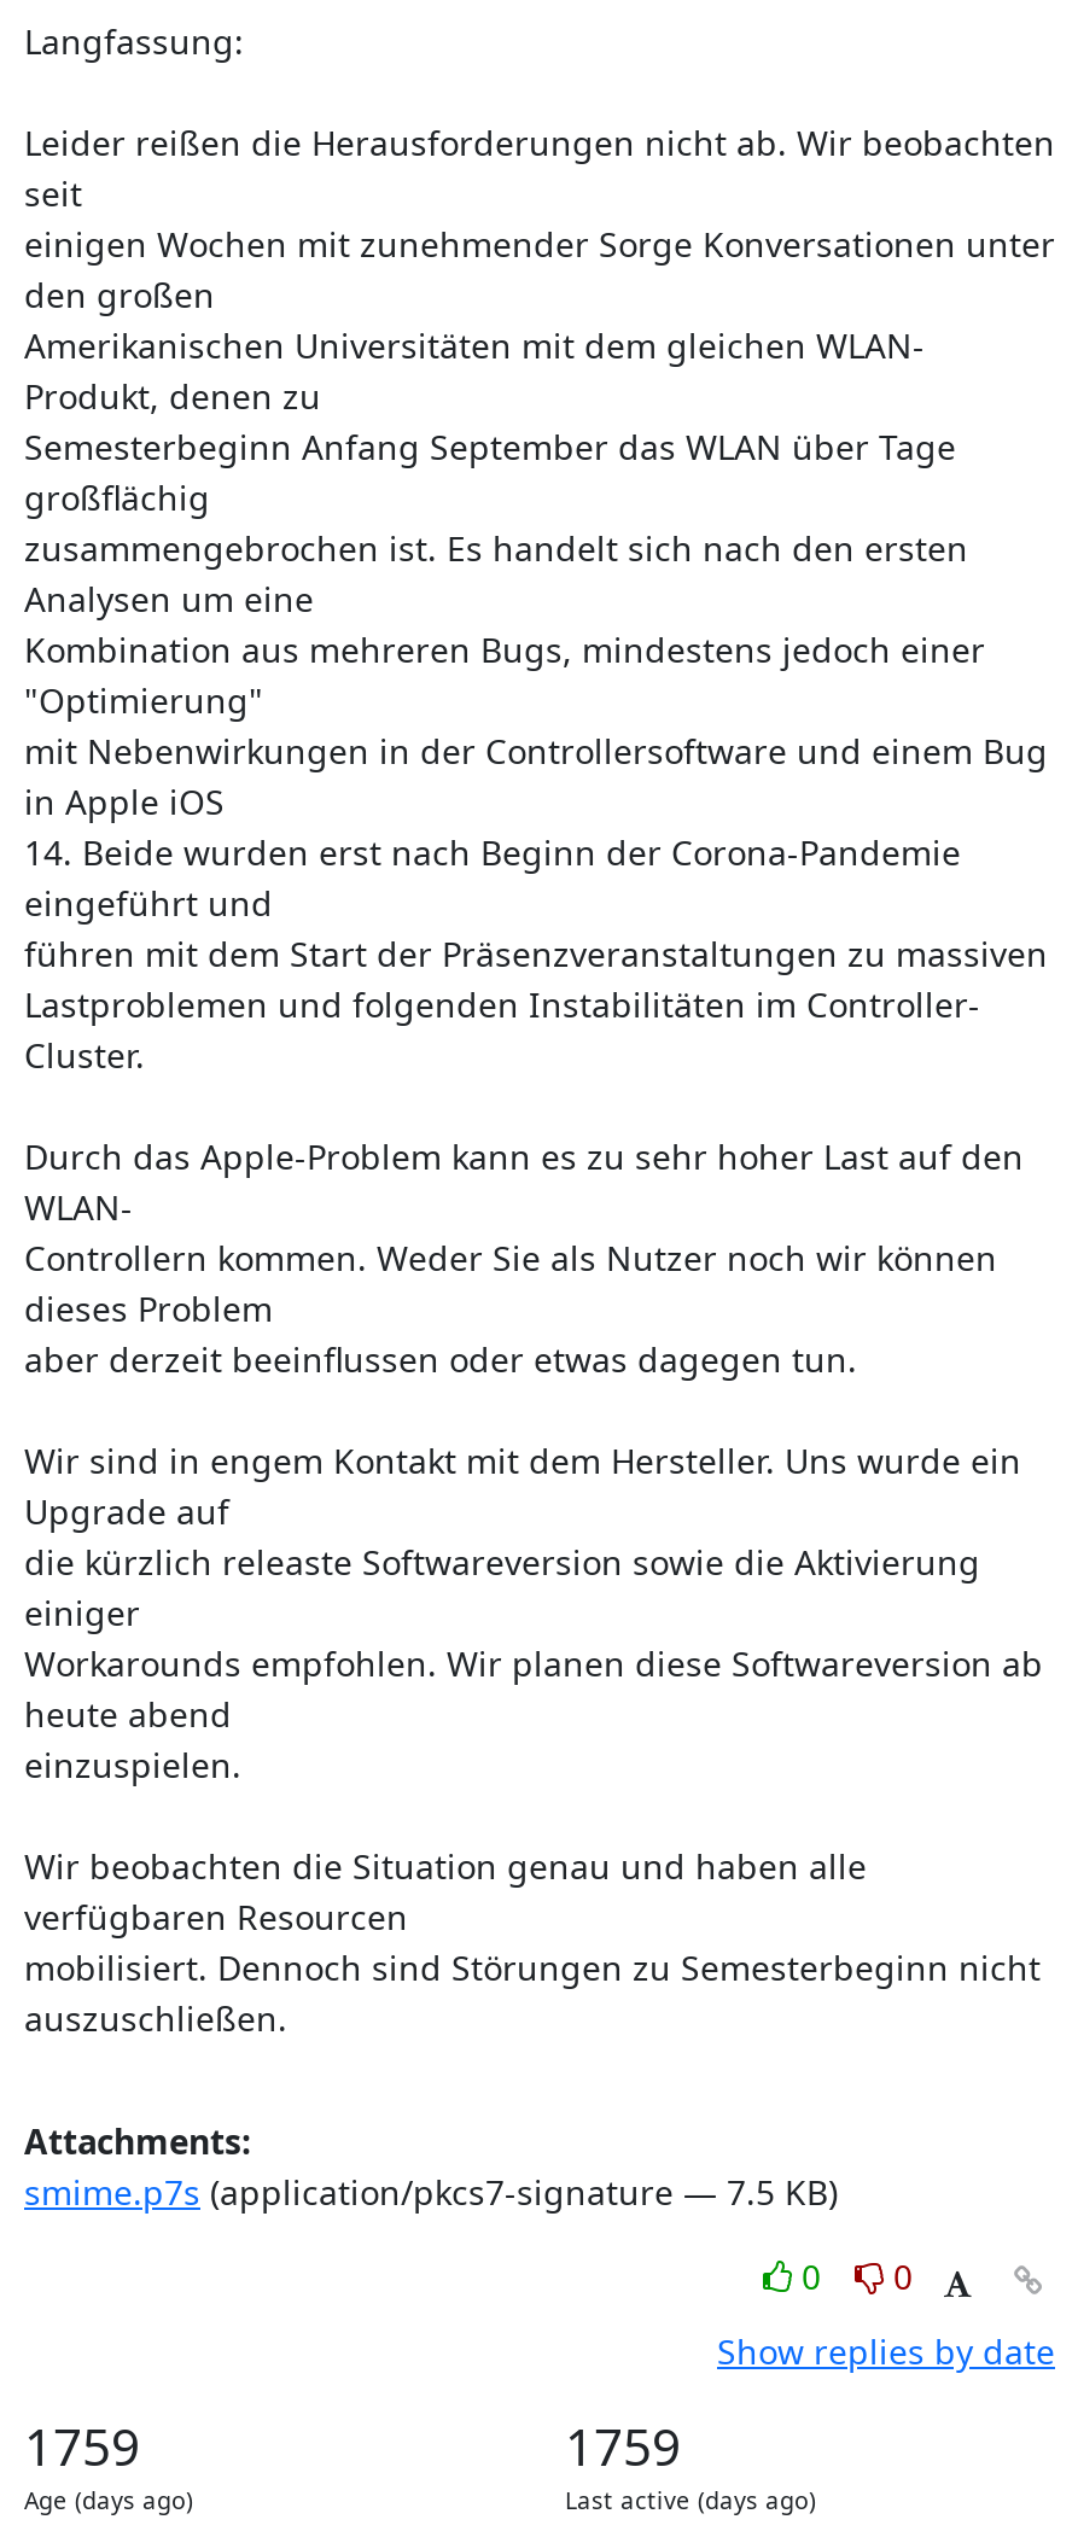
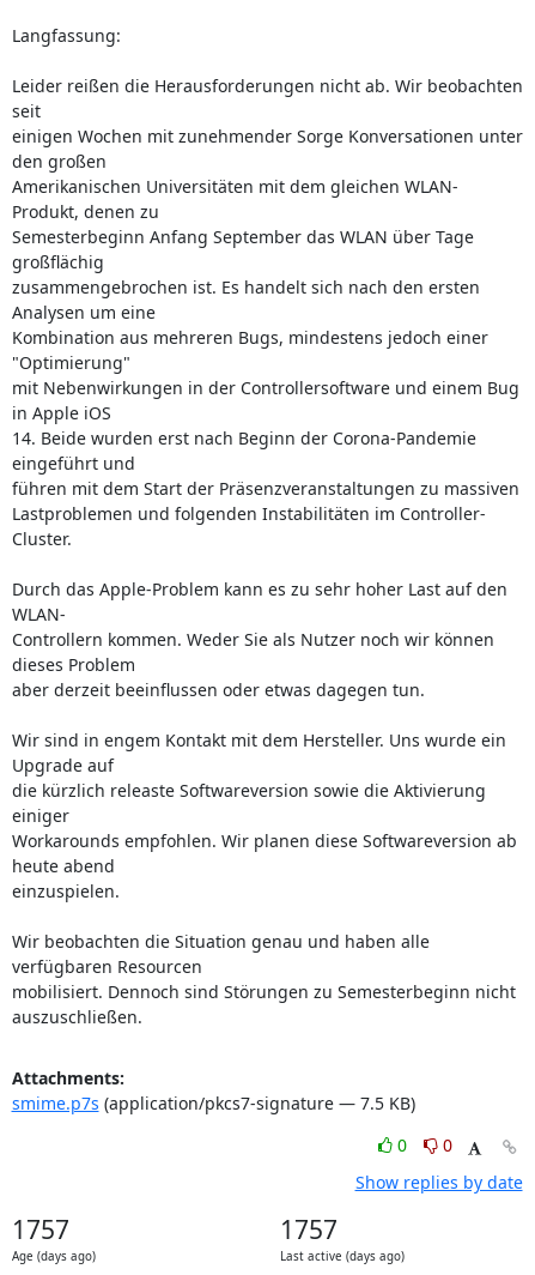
[24,2413,140,2480] 1759 -> [11,1213,69,1246] 1757
[565,2413,681,2480] 1759 -> [279,1213,337,1246] 1757

